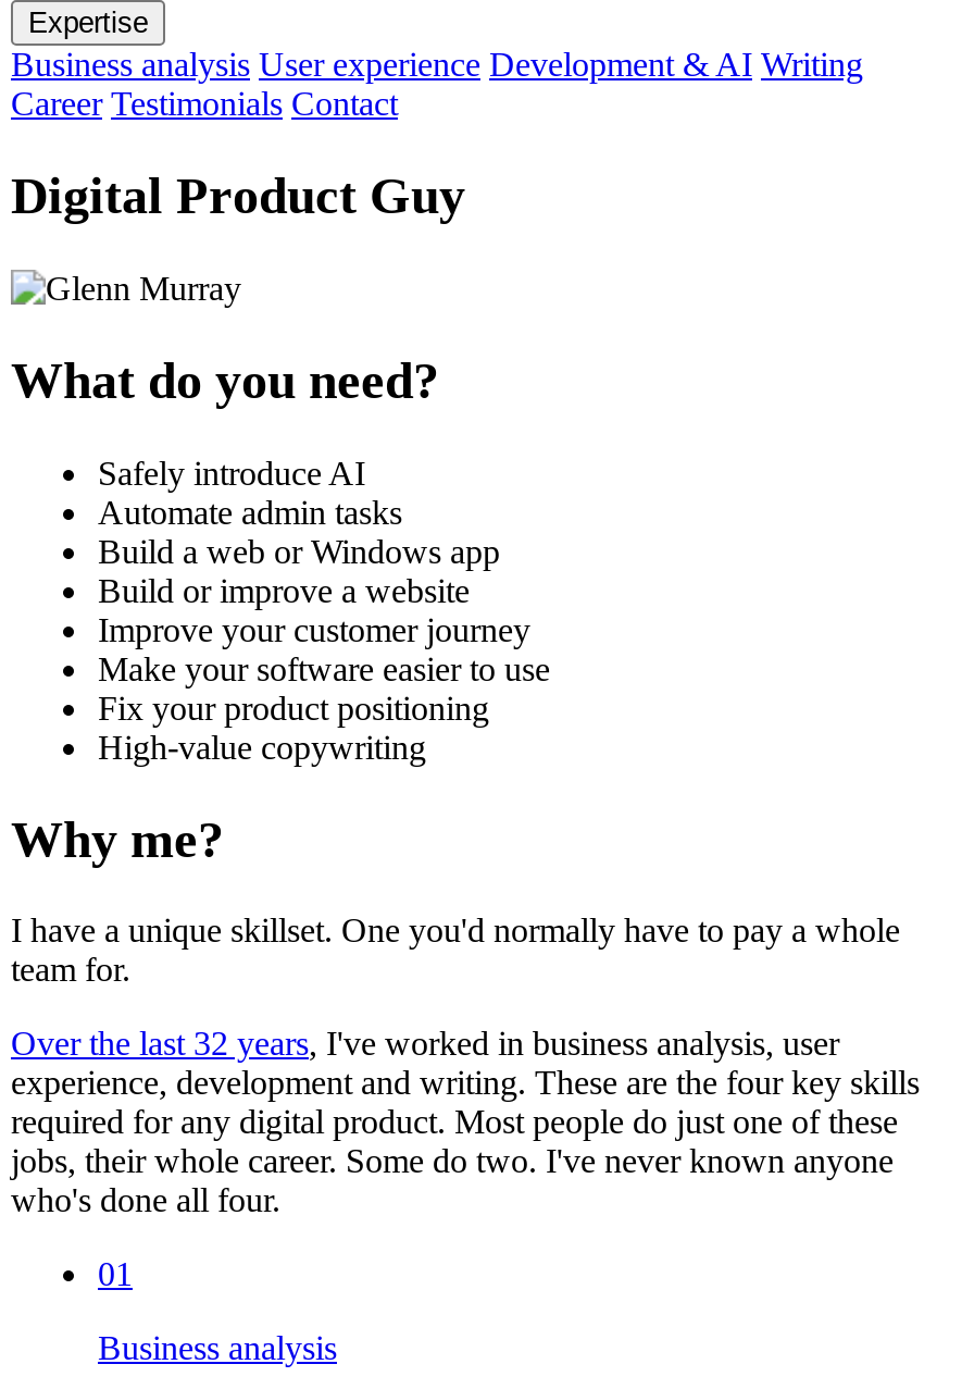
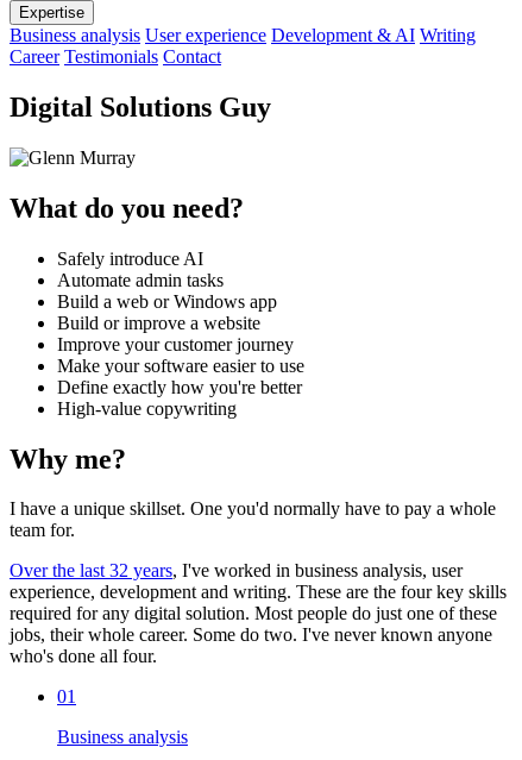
[11,167,465,224] Digital Product Guy -> [10,91,271,122] Digital Solutions Guy
[98,689,489,726] Fix your product positioning -> [57,377,302,397] Define exactly how you're better
[11,1104,898,1141] required for any digital product. Most people do just one of these -> [10,603,497,624] required for any digital solution. Most people do just one of these

